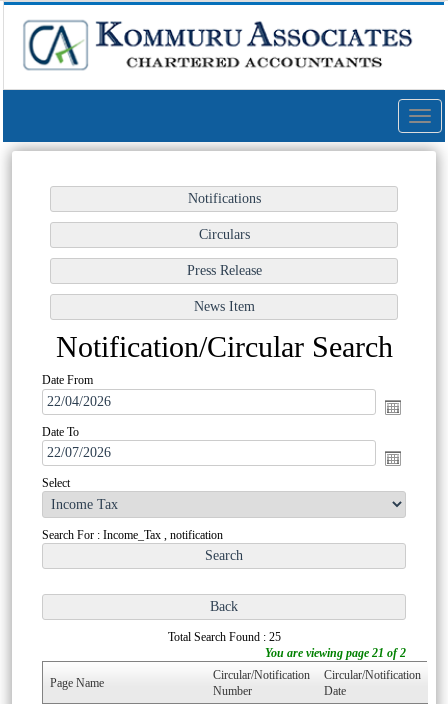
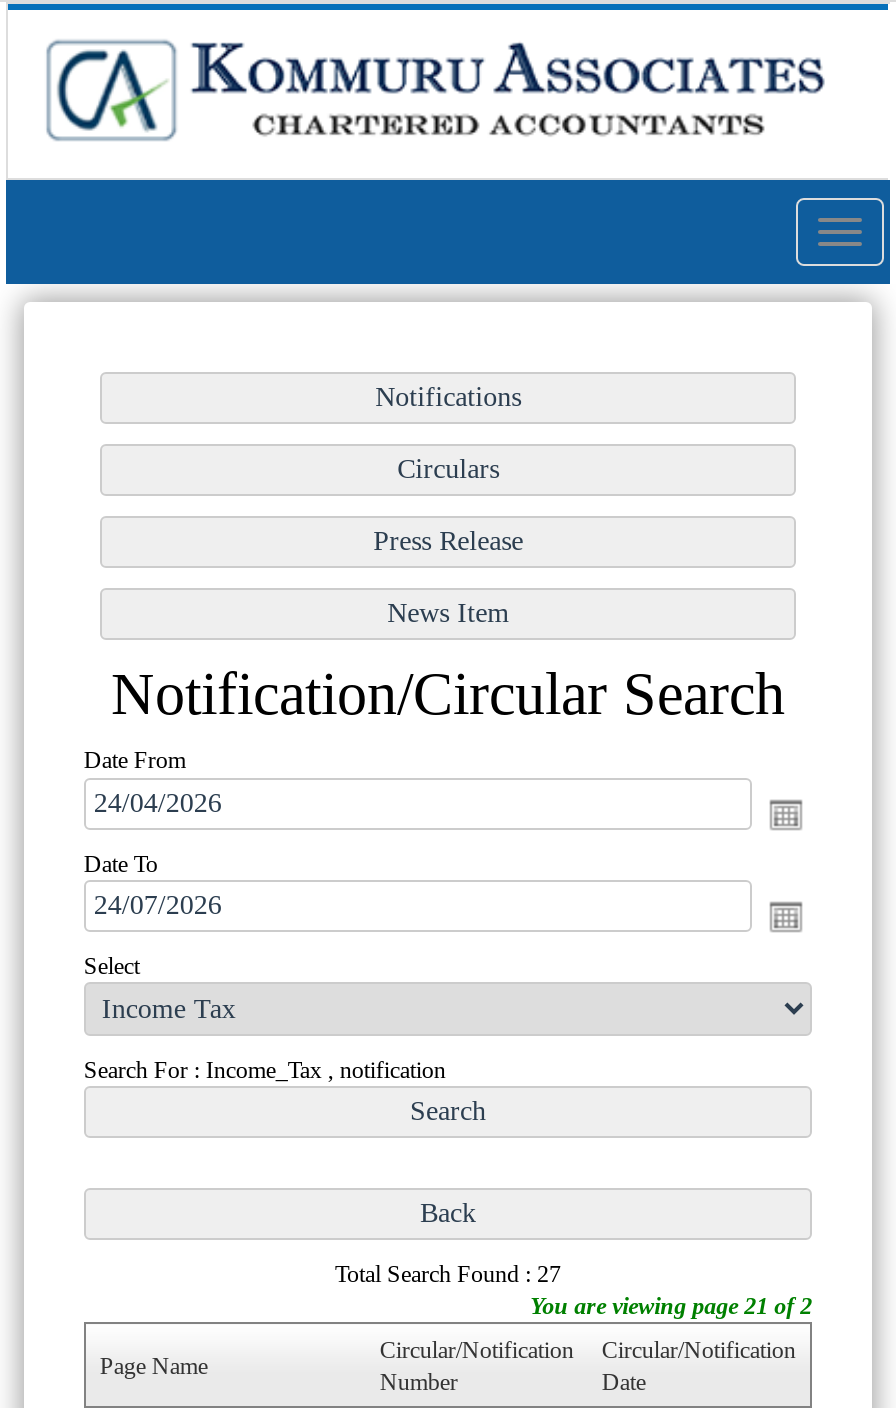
[167,630,280,644] Total Search Found : 25 -> [335,1261,561,1289] Total Search Found : 27

